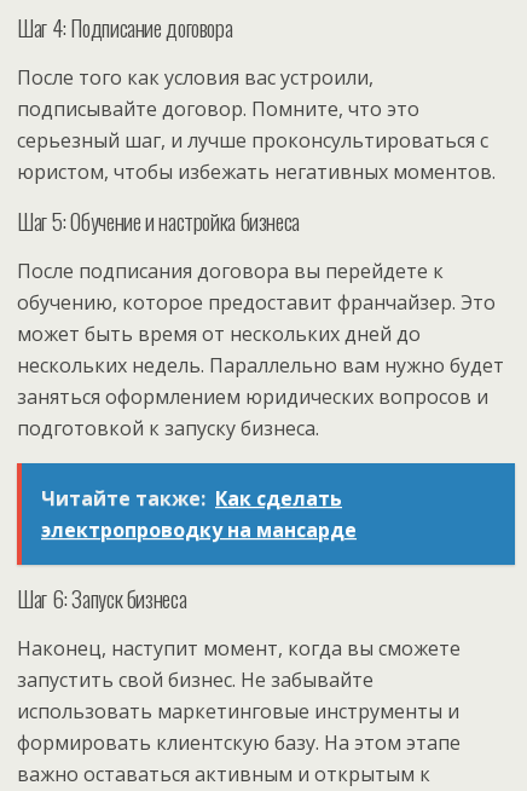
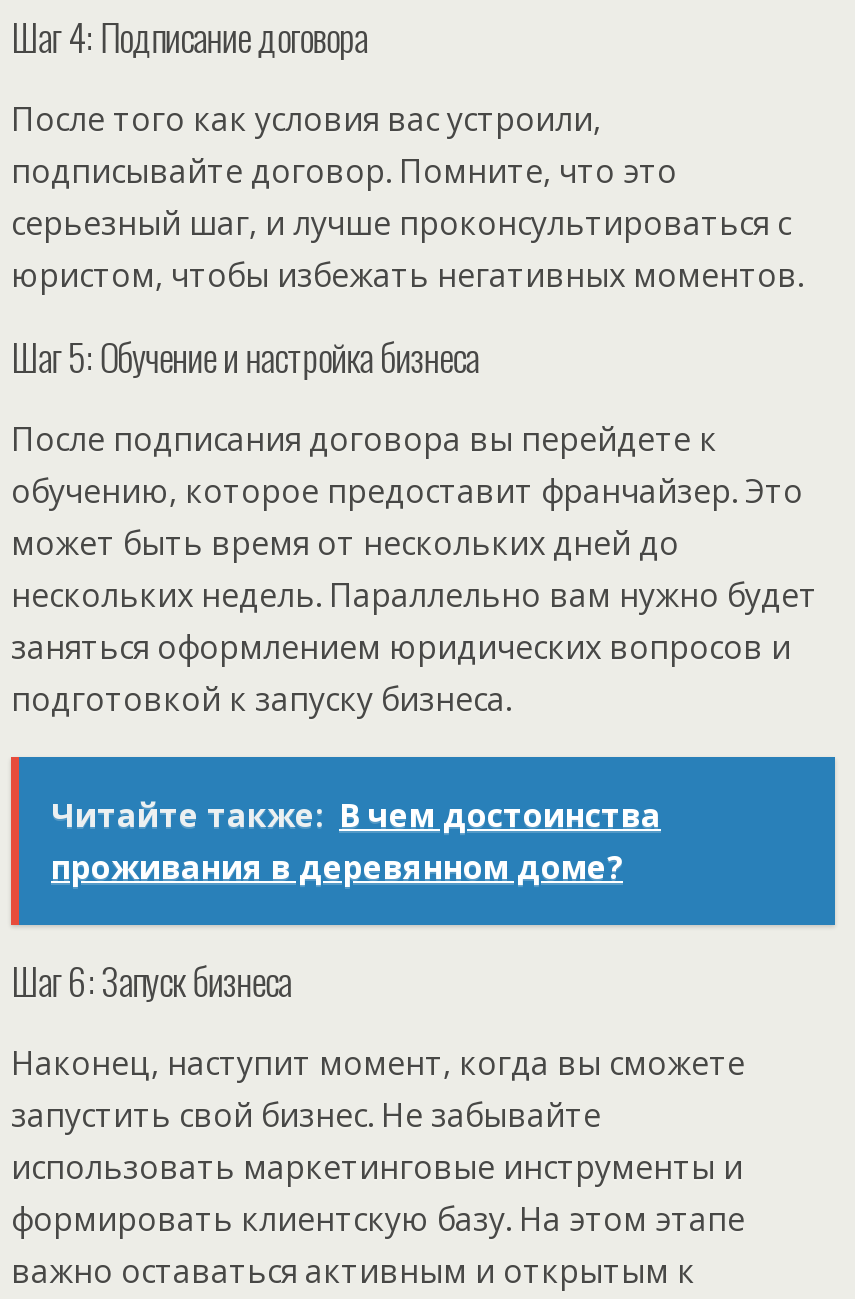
[41,485,357,543] Читайте также: Как сделать | электропроводку на мансарде -> [51,793,661,889] Читайте также: В чем достоинства | проживания в деревянном доме?

